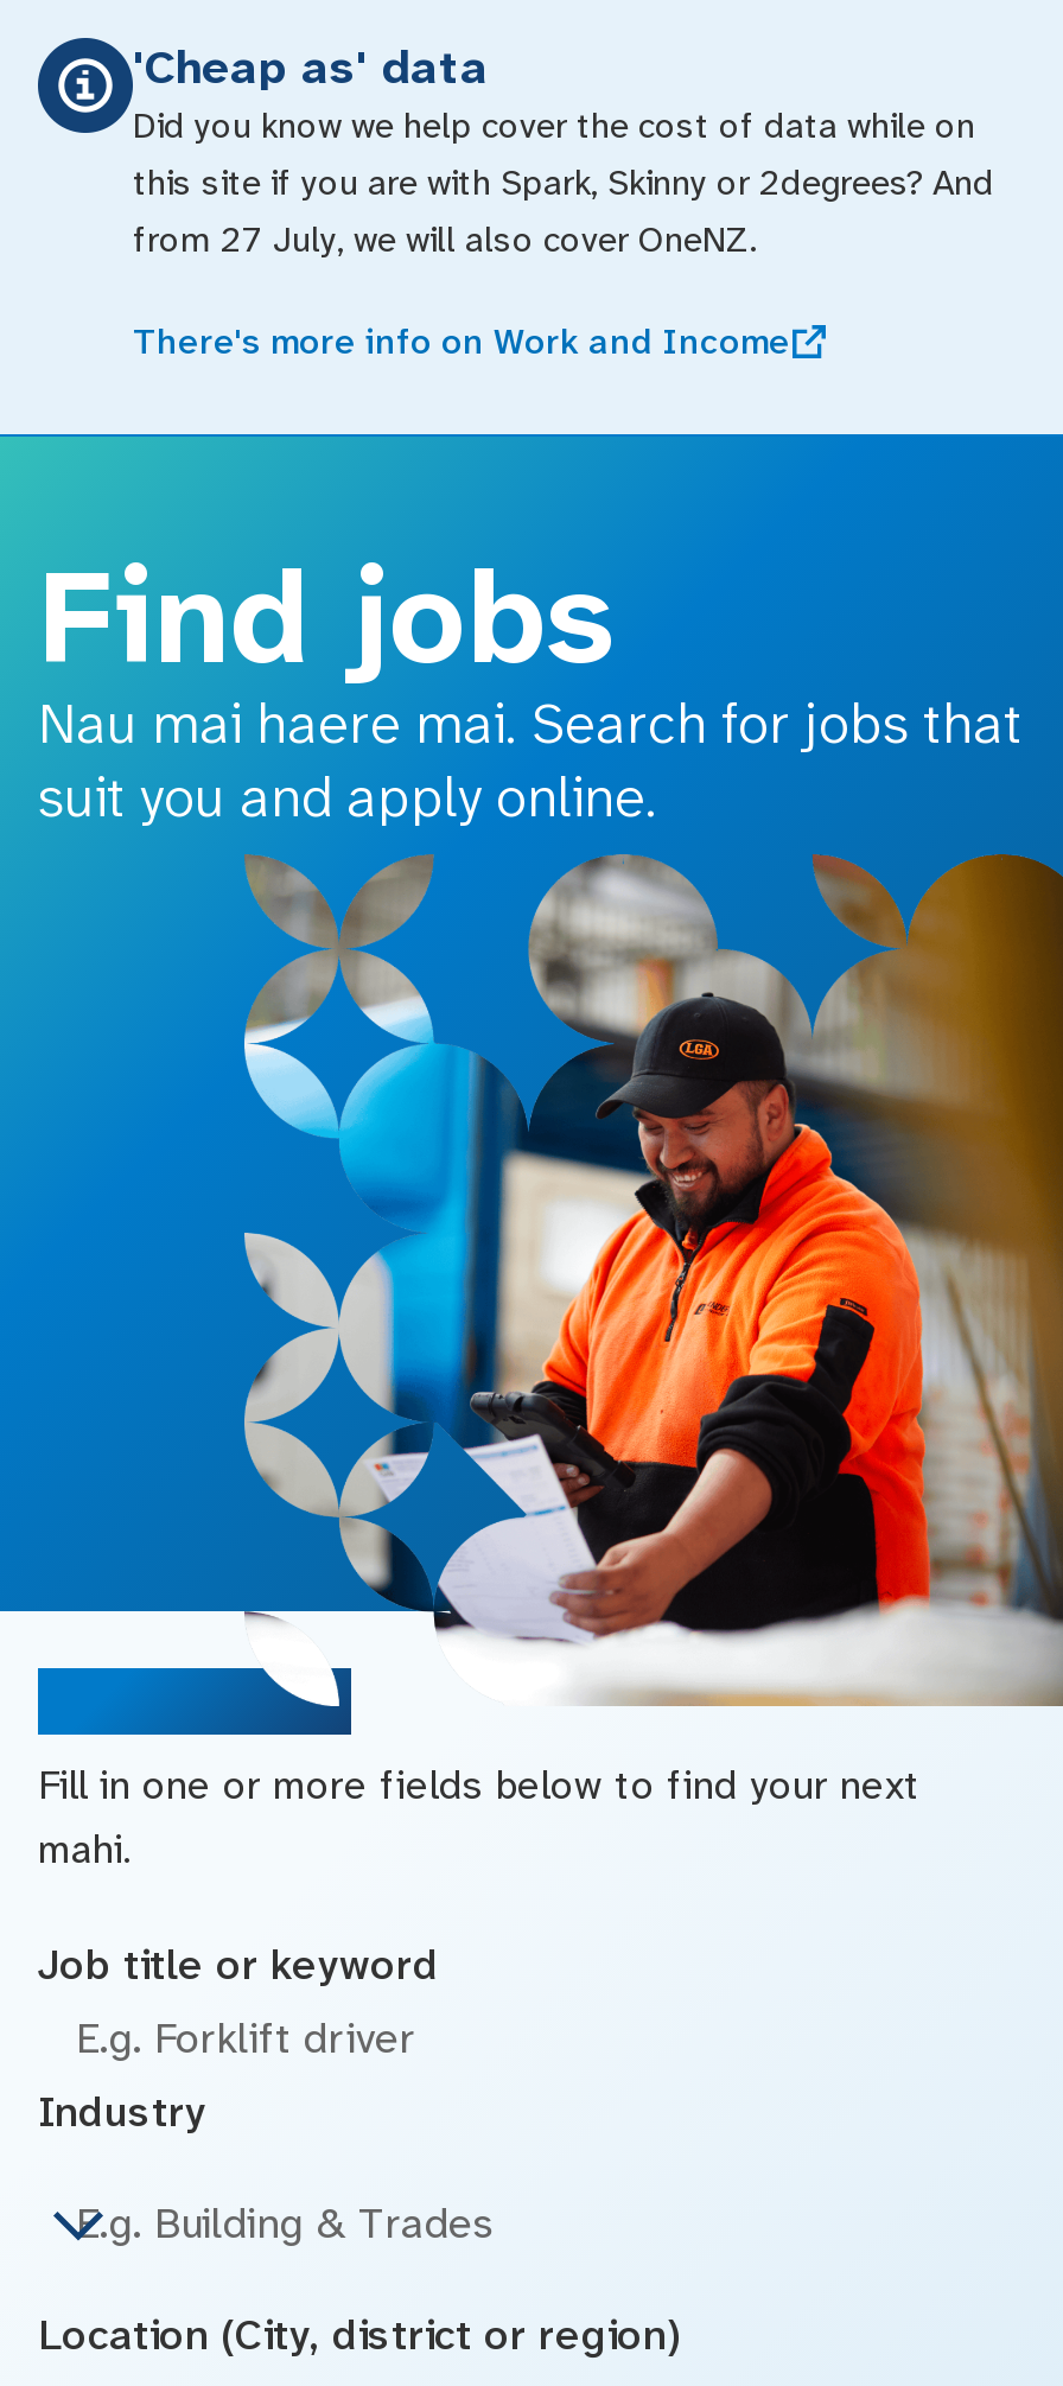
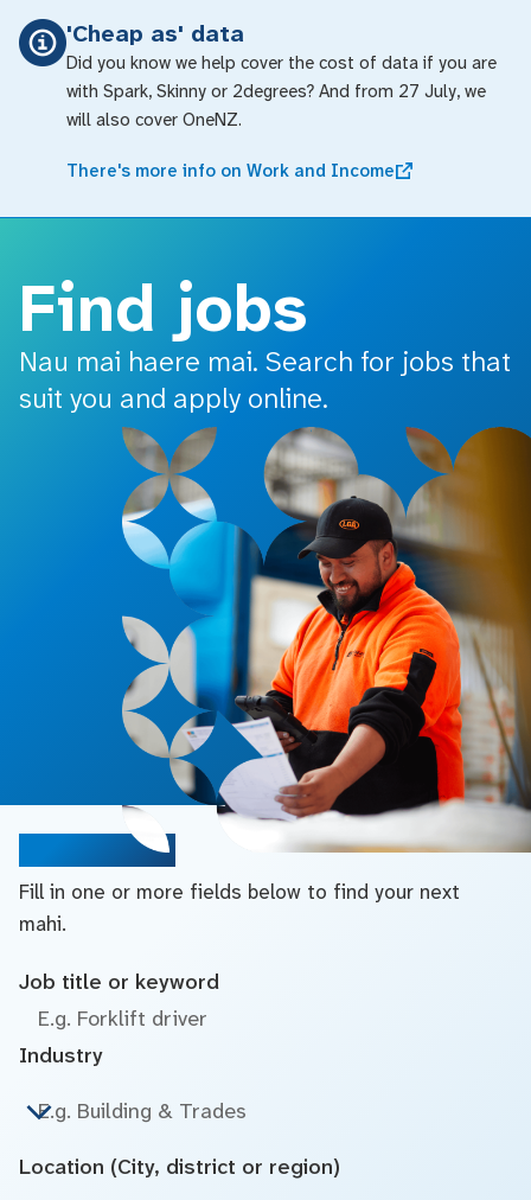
[133,102,994,263] Did you know we help cover the cost of data while on | this site if you are with Spark, Skinny or 2degrees? And | from 27 July, we will also cover OneNZ. -> [66,51,497,132] Did you know we help cover the cost of data if you are | with Spark, Skinny or 2degrees? And from 27 July, we | will also cover OneNZ.

